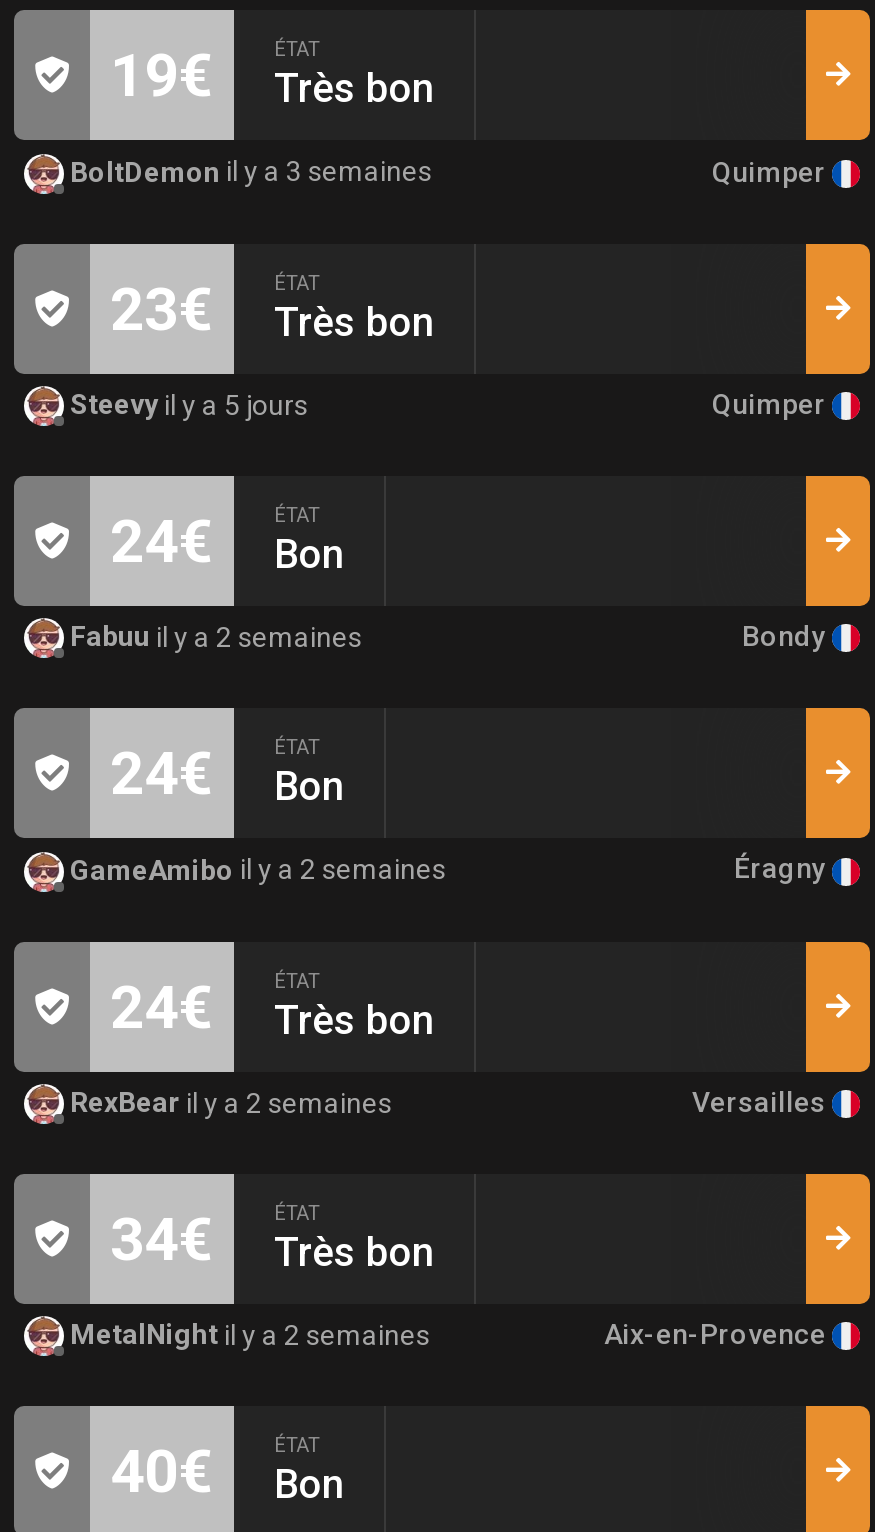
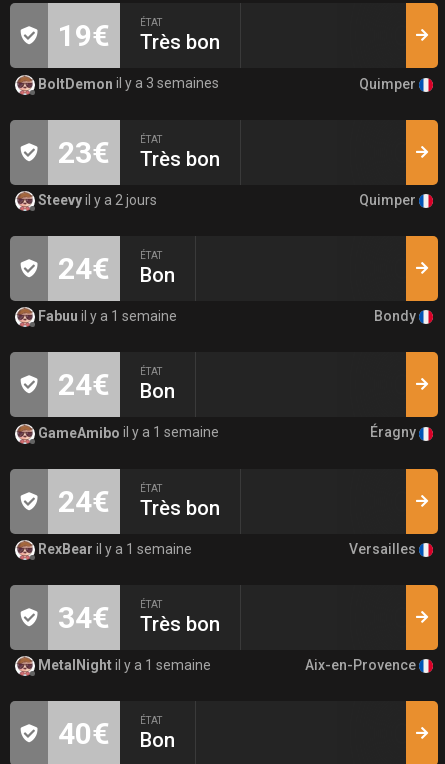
[64,388,308,420] Steevy il y a 5 jours -> [35,192,157,208] Steevy il y a 2 jours
[64,621,362,653] Fabuu il y a 2 semaines -> [35,308,177,324] Fabuu il y a 1 semaine
[64,853,446,885] GameAmibo il y a 2 semaines -> [35,425,219,441] GameAmibo il y a 1 semaine
[64,1086,392,1118] RexBear il y a 2 semaines -> [35,541,192,557] RexBear il y a 1 semaine
[64,1318,430,1350] MetalNight il y a 2 semaines -> [35,657,211,673] MetalNight il y a 1 semaine

